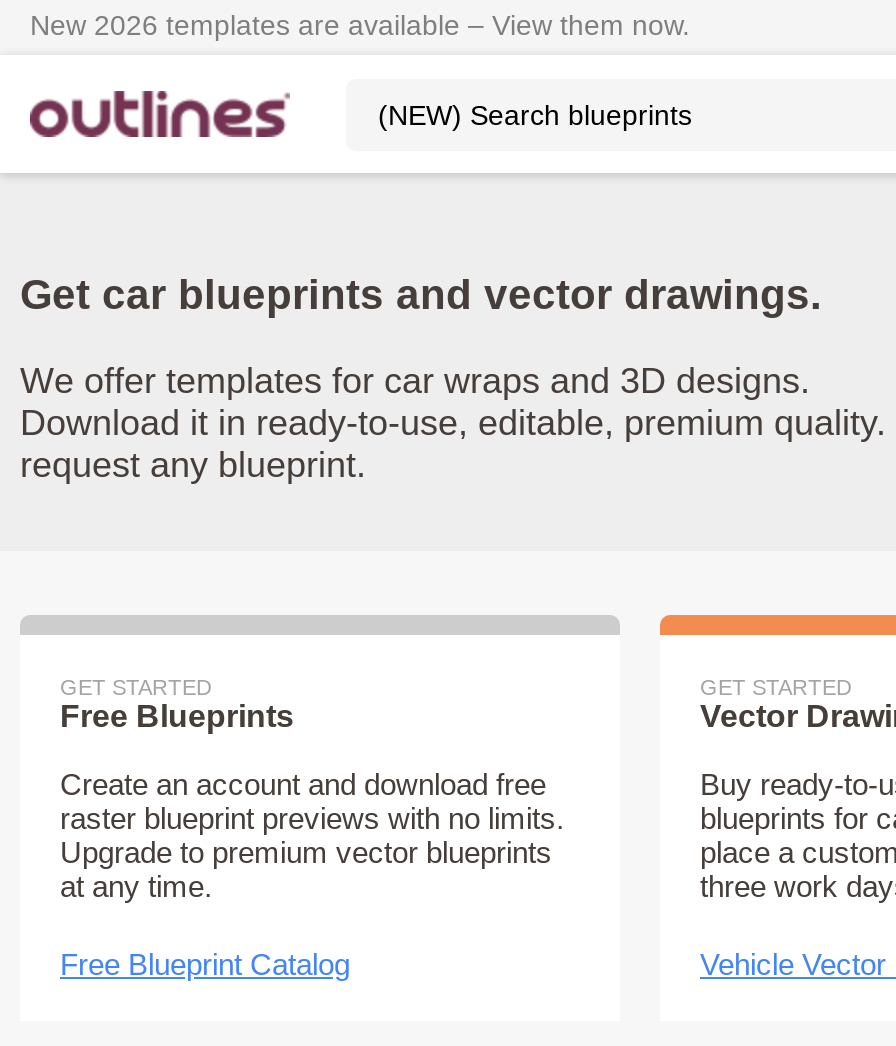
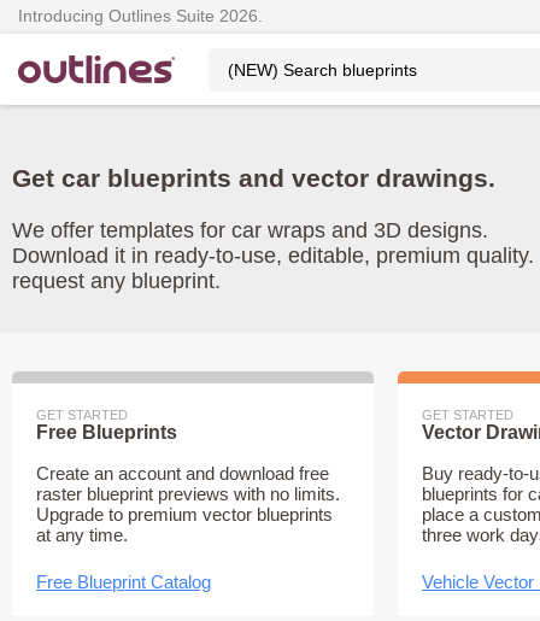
[30,9,690,41] New 2026 templates are available – View them now. -> [18,6,263,25] Introducing Outlines Suite 2026.

